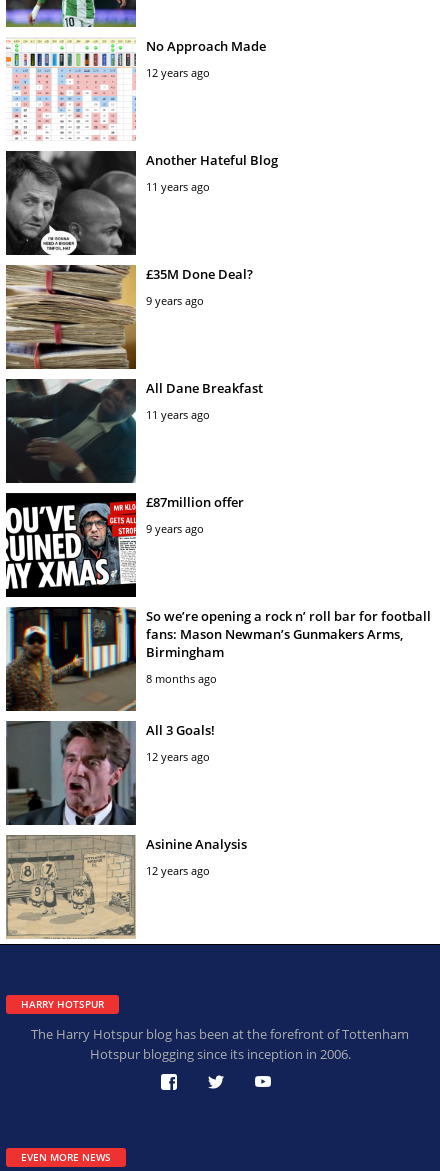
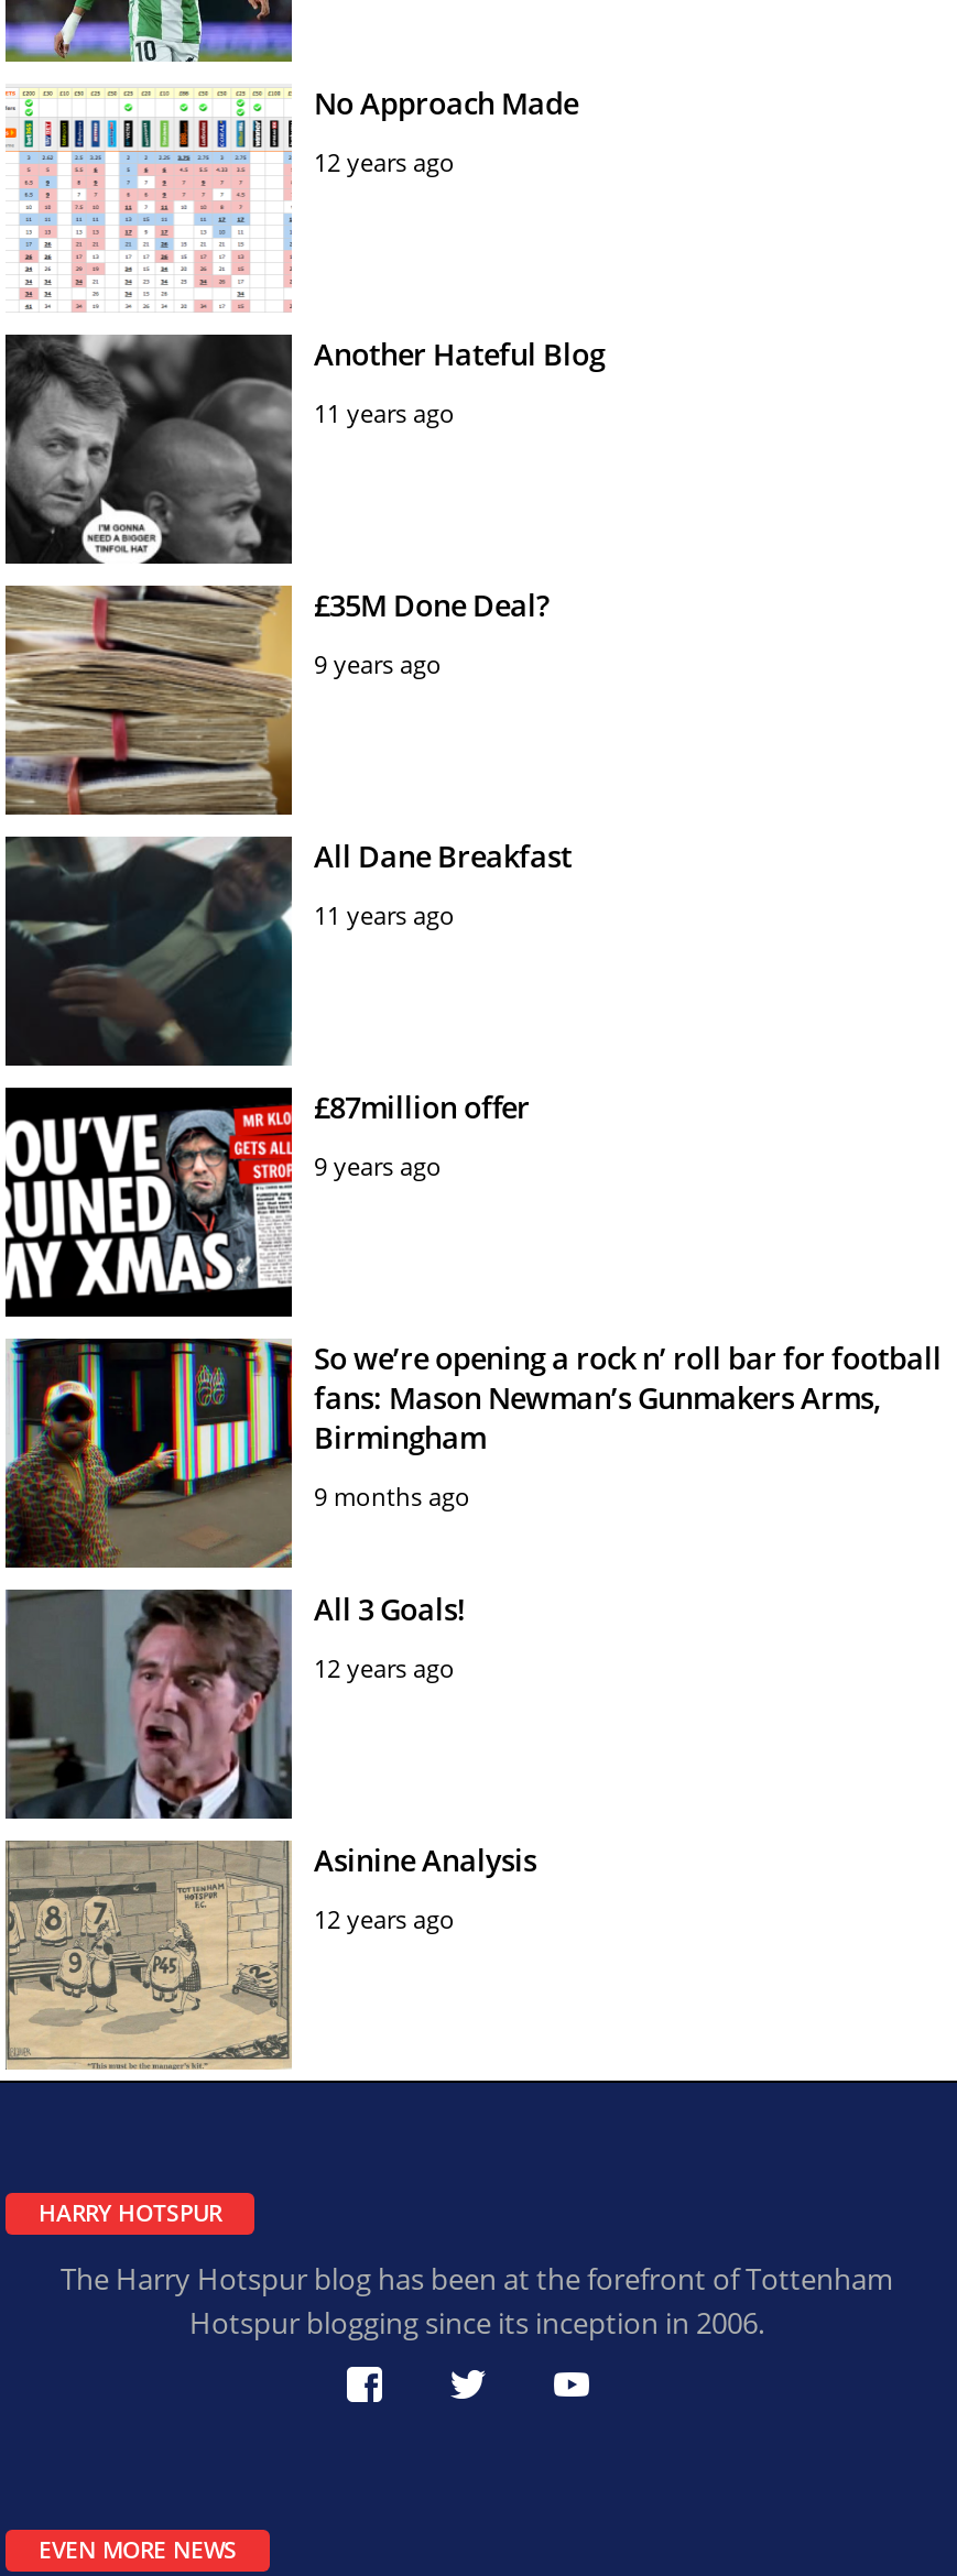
[146,671,217,686] 8 months ago -> [314,1478,470,1511] 9 months ago

